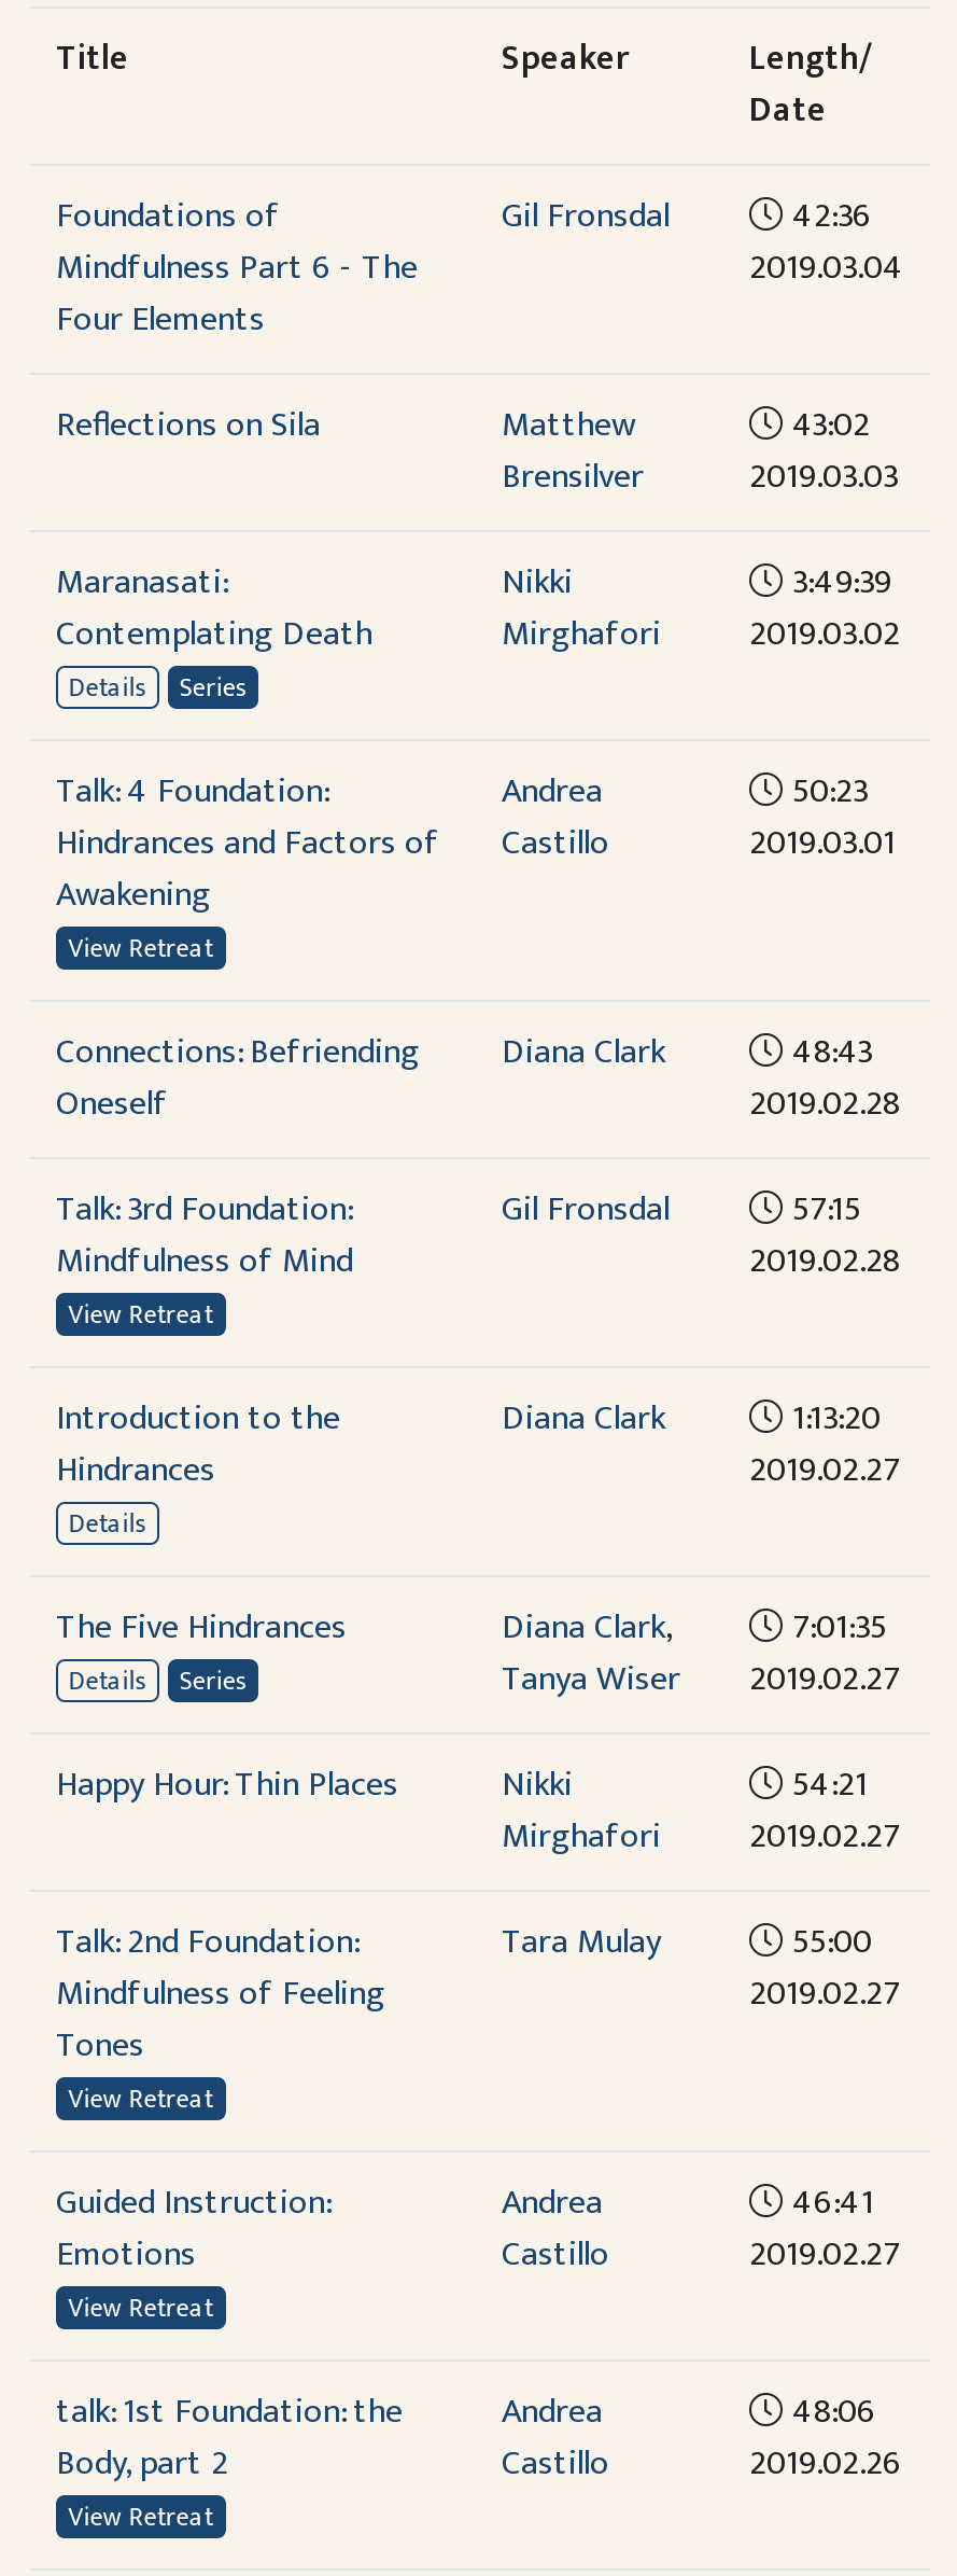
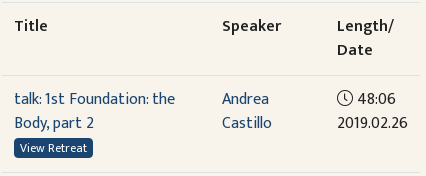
[56,187,418,349] Foundations of | Mindfulness Part 6 - The | Four Elements -> none
[56,187,904,506] Gil Fronsdal | 42:36 | 2019.03.04 | Reflections on Sila | Matthew | Brensilver -> none
[56,396,898,709] 43:02 | 2019.03.03 | Maranasati: | Contemplating Death | Details | Series -> none
[56,554,900,970] 3:49:39 | 2019.03.02 | Talk: 4 Foundation: | Hindrances and Factors of | Awakening | View Retreat -> none
[502,554,661,664] Nikki | Mirghafori -> none
[502,763,609,873] Andrea | Castillo -> none
[749,763,896,873] 50:23 | 2019.03.01 -> none
[56,1024,420,1133] Connections: Befriending | Oneself -> none
[56,1024,900,1336] Diana Clark | 48:43 | 2019.02.28 | Talk: 3rd Foundation: | Mindfulness of Mind | View Retreat -> none
[56,1181,900,1545] Gil Fronsdal | 57:15 | 2019.02.28 | Introduction to the | Hindrances | Details -> none
[56,1390,900,1702] Diana Clark | 1:13:20 | 2019.02.27 | The Five Hindrances | Details | Series -> none
[56,1599,900,1866] 7:01:35 | 2019.02.27 | Happy Hour: Thin Places | Nikki | Mirghafori -> none
[502,1599,680,1709] Diana Clark, | Tanya Wiser -> none
[56,1756,900,2120] 54:21 | 2019.02.27 | Talk: 2nd Foundation: | Mindfulness of Feeling | Tones | View Retreat -> none
[502,1913,900,2023] Tara Mulay | 55:00 | 2019.02.27 -> none
[56,2174,329,2329] Guided Instruction: | Emotions | View Retreat -> none
[502,2174,609,2284] Andrea | Castillo -> none
[749,2174,900,2284] 46:41 | 2019.02.27 -> none

